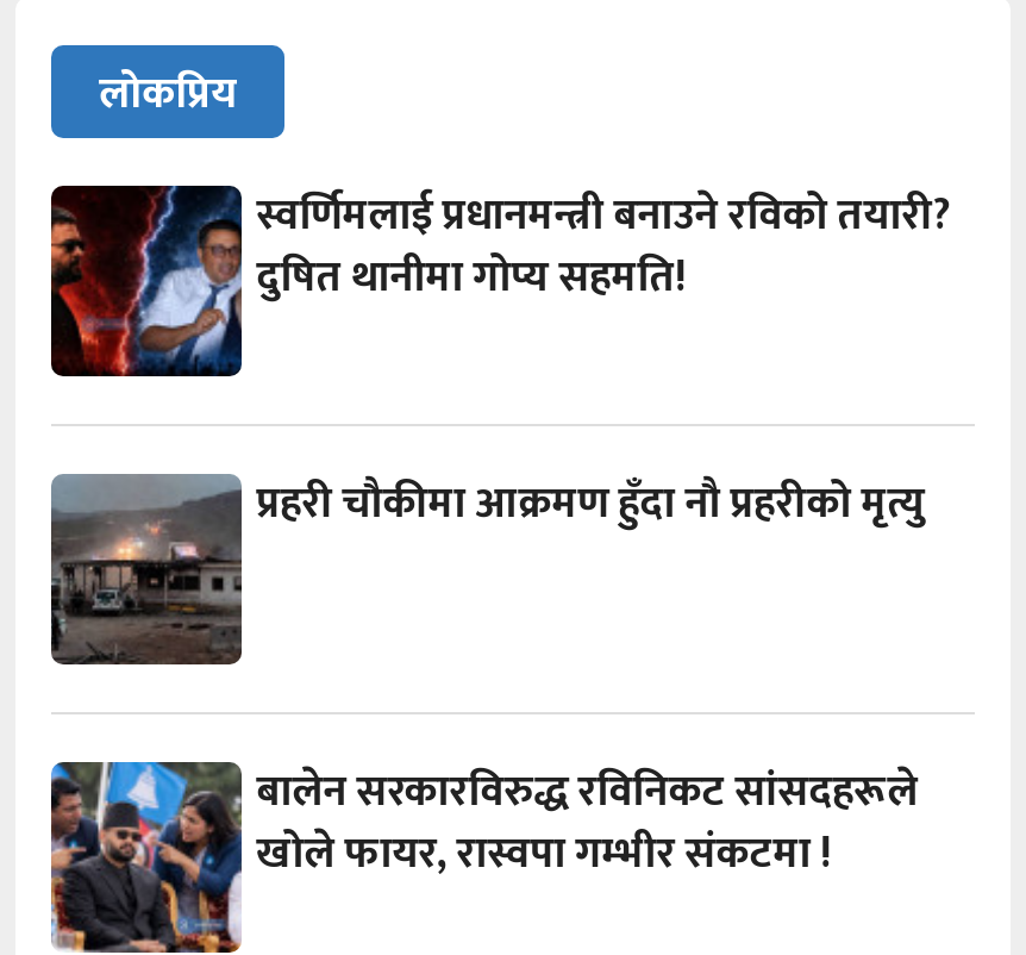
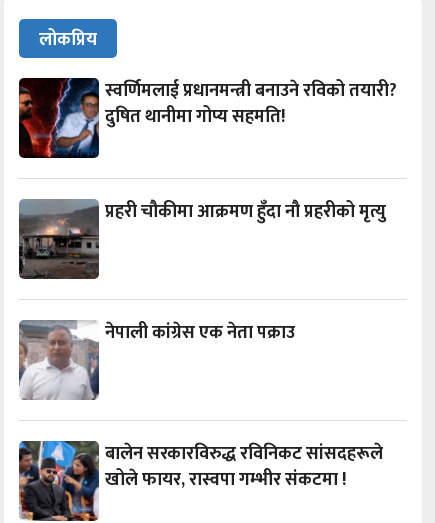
none -> [19,318,295,400] [image] | नेपाली कांग्रेस एक नेता पक्राउ

